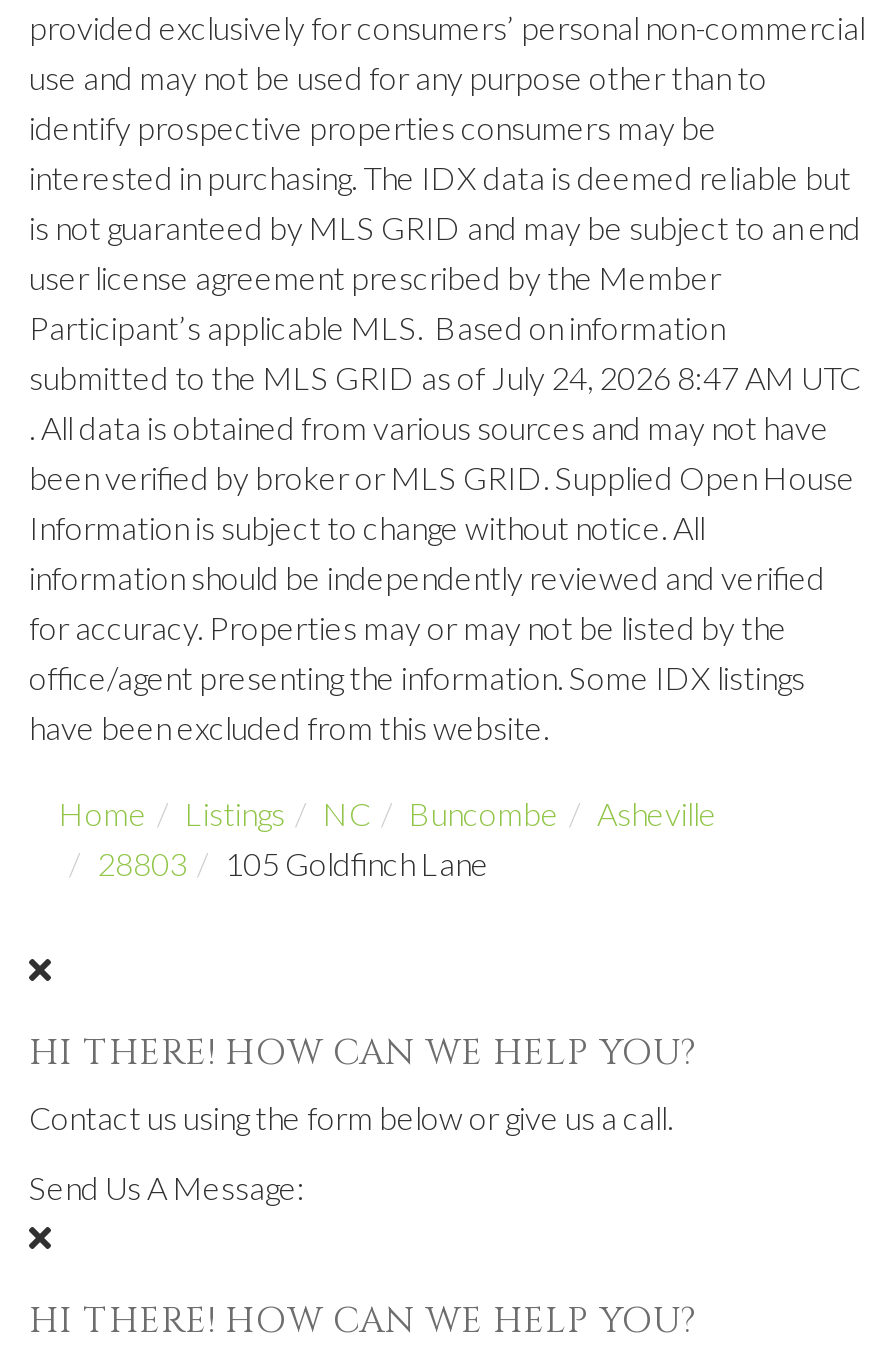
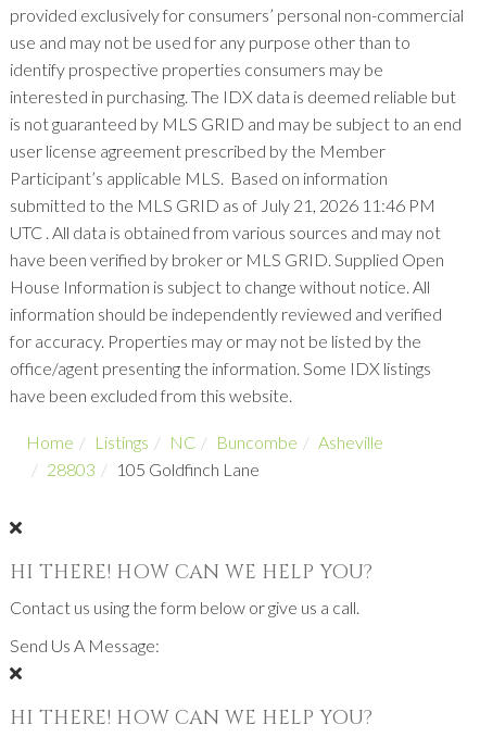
[29,357,861,545] submitted to the MLS GRID as of July 24, 2026 8:47 AM UTC | . All data is obtained from various sources and may not have | been verified by broker or MLS GRID. Supplied Open House | Information is subject to change without notice. All -> [10,194,444,296] submitted to the MLS GRID as of July 21, 2026 11:46 PM | UTC . All data is obtained from various sources and may not | have been verified by broker or MLS GRID. Supplied Open | House Information is subject to change without notice. All

